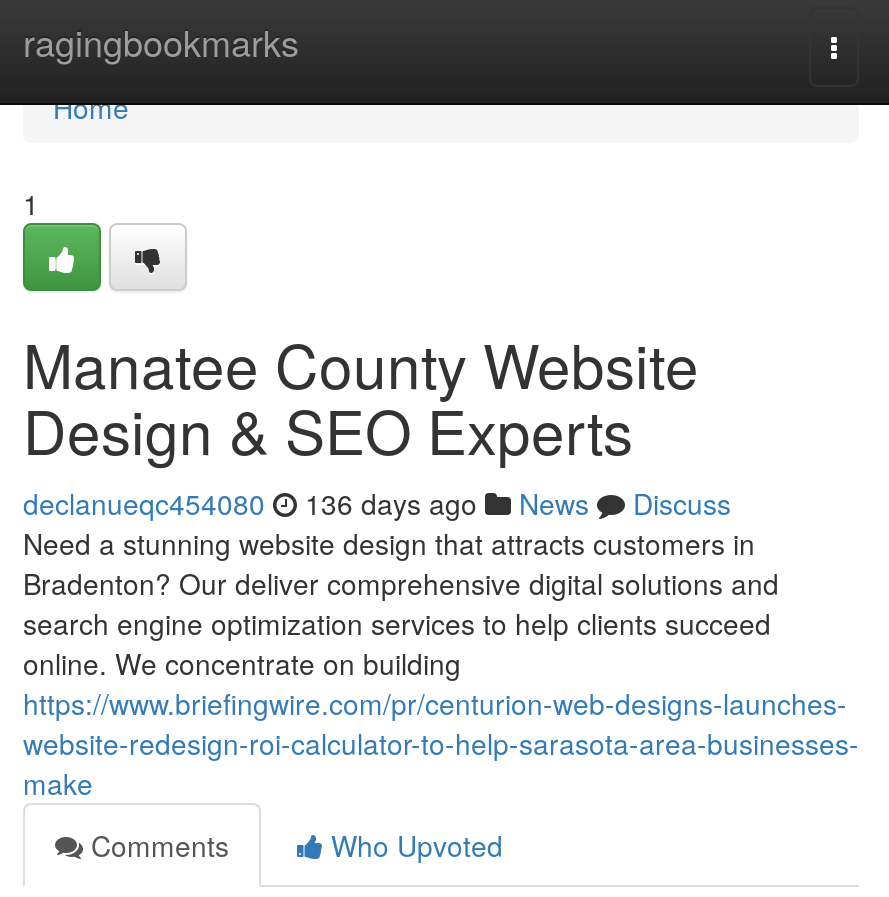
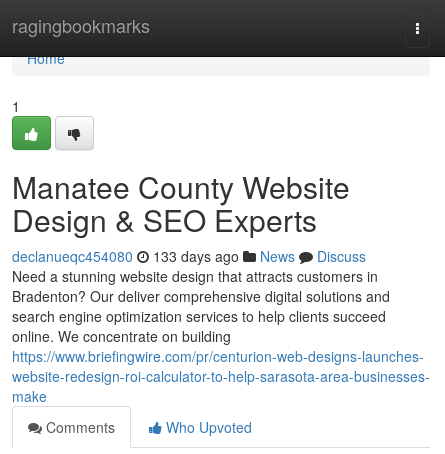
[23,483,731,523] declanueqc454080 136 days ago News Discuss -> [12,246,366,266] declanueqc454080 133 days ago News Discuss

